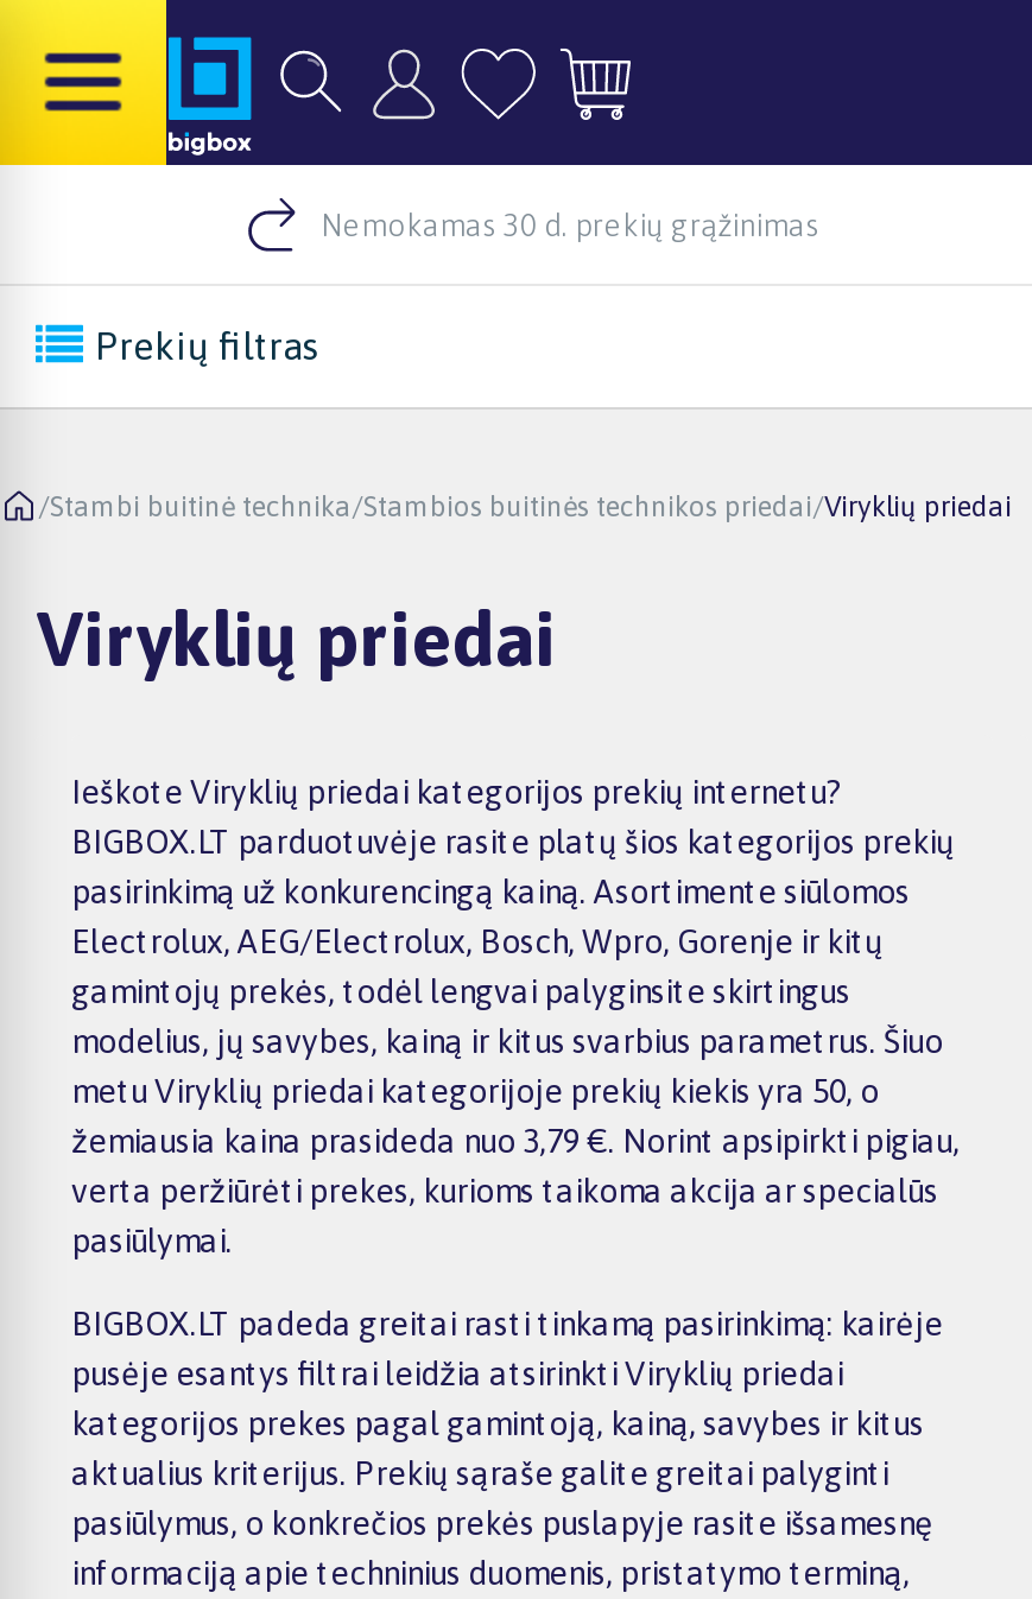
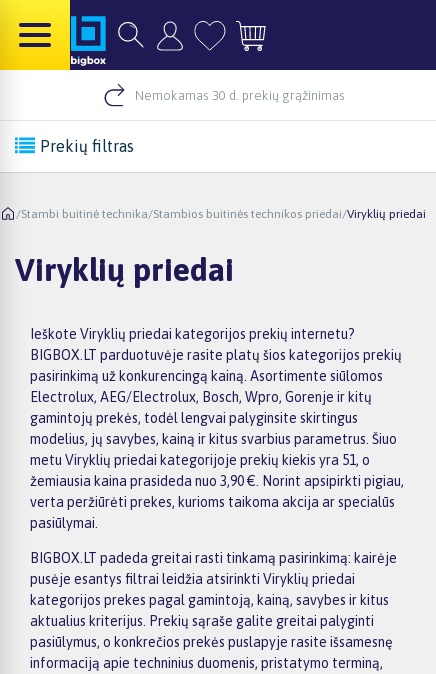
[71,1072,879,1110] metu Viryklių priedai kategorijoje prekių kiekis yra 50, o -> [30,452,370,468] metu Viryklių priedai kategorijoje prekių kiekis yra 51, o
[71,1122,960,1160] žemiausia kaina prasideda nuo 3,79 €. Norint apsipirkti pigiau, -> [30,473,404,489] žemiausia kaina prasideda nuo 3,90 €. Norint apsipirkti pigiau,

